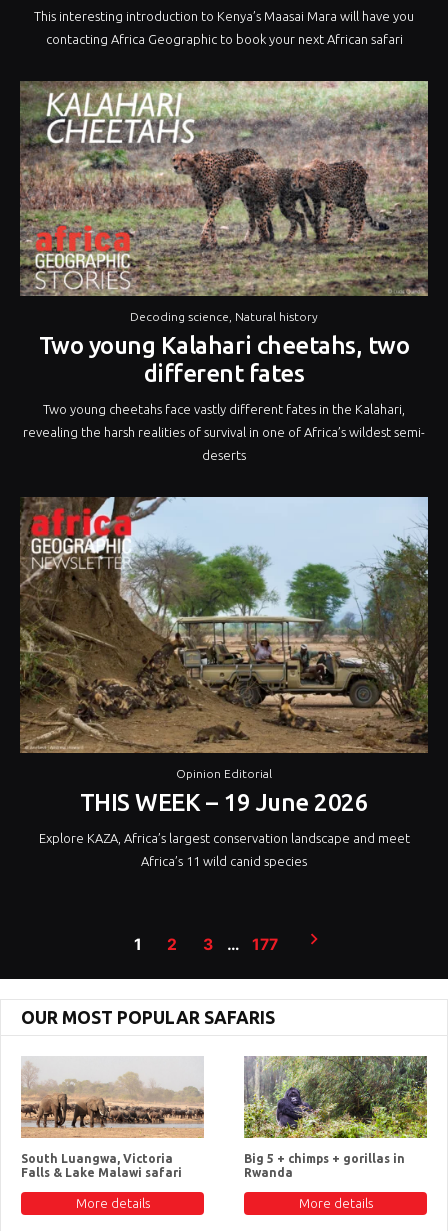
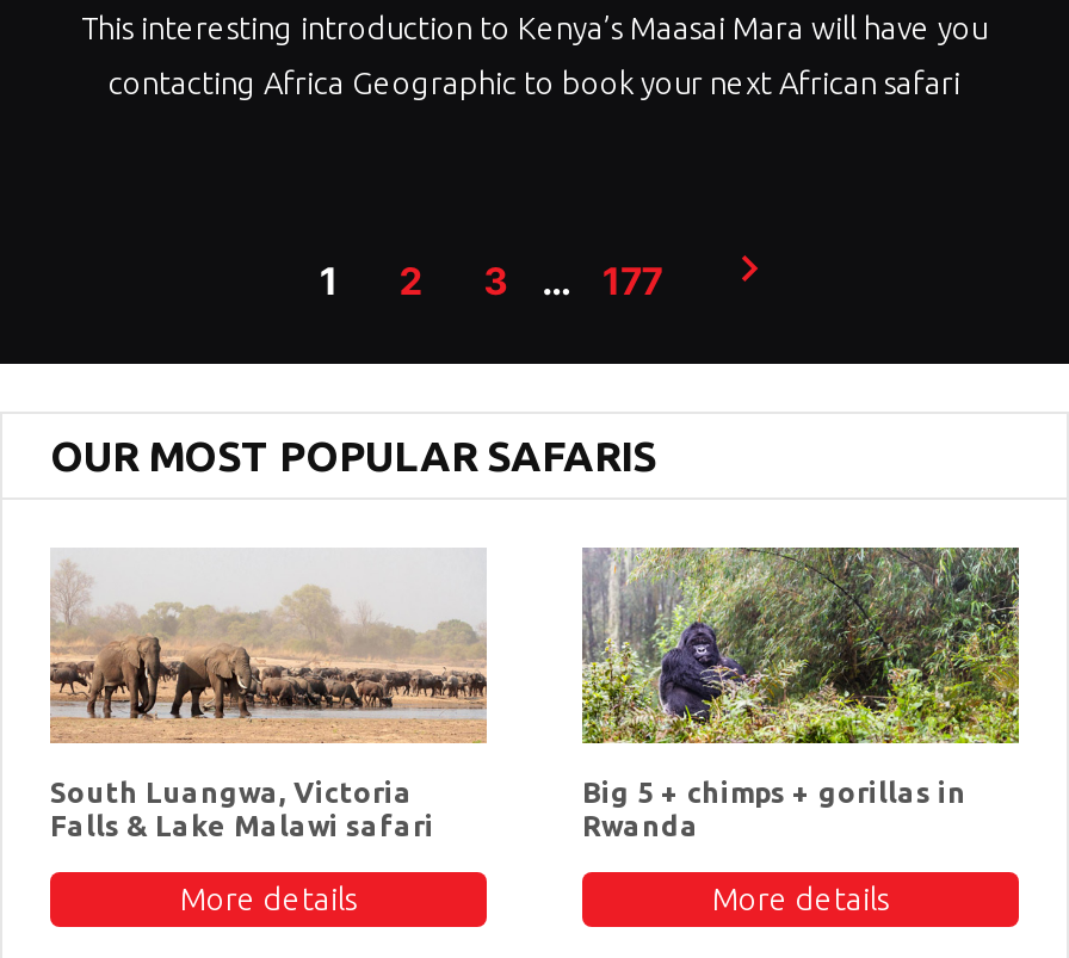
[19,80,429,462] [image] | Decoding science, Natural history | Two young Kalahari cheetahs, two | different fates | Two young cheetahs face vastly different fates in the Kalahari, | revealing the harsh realities of survival in one of Africa’s wildest semi- | deserts -> none
[19,496,429,868] [image] | Opinion Editorial | THIS WEEK – 19 June 2026 | Explore KAZA, Africa’s largest conservation landscape and meet | Africa’s 11 wild canid species -> none

